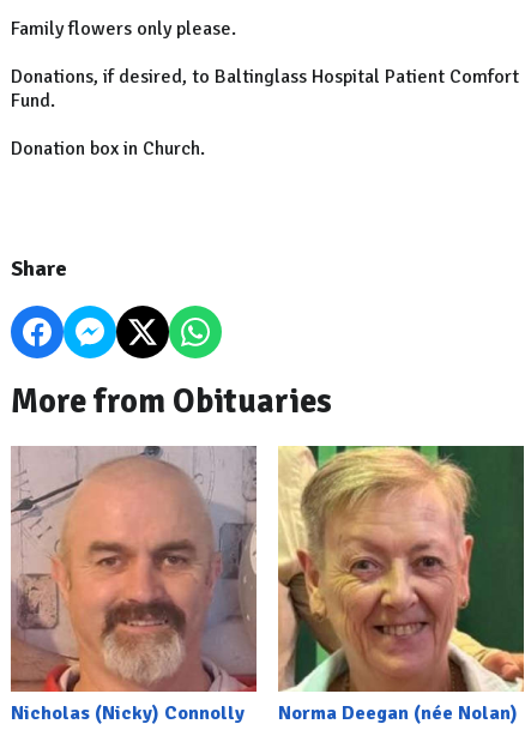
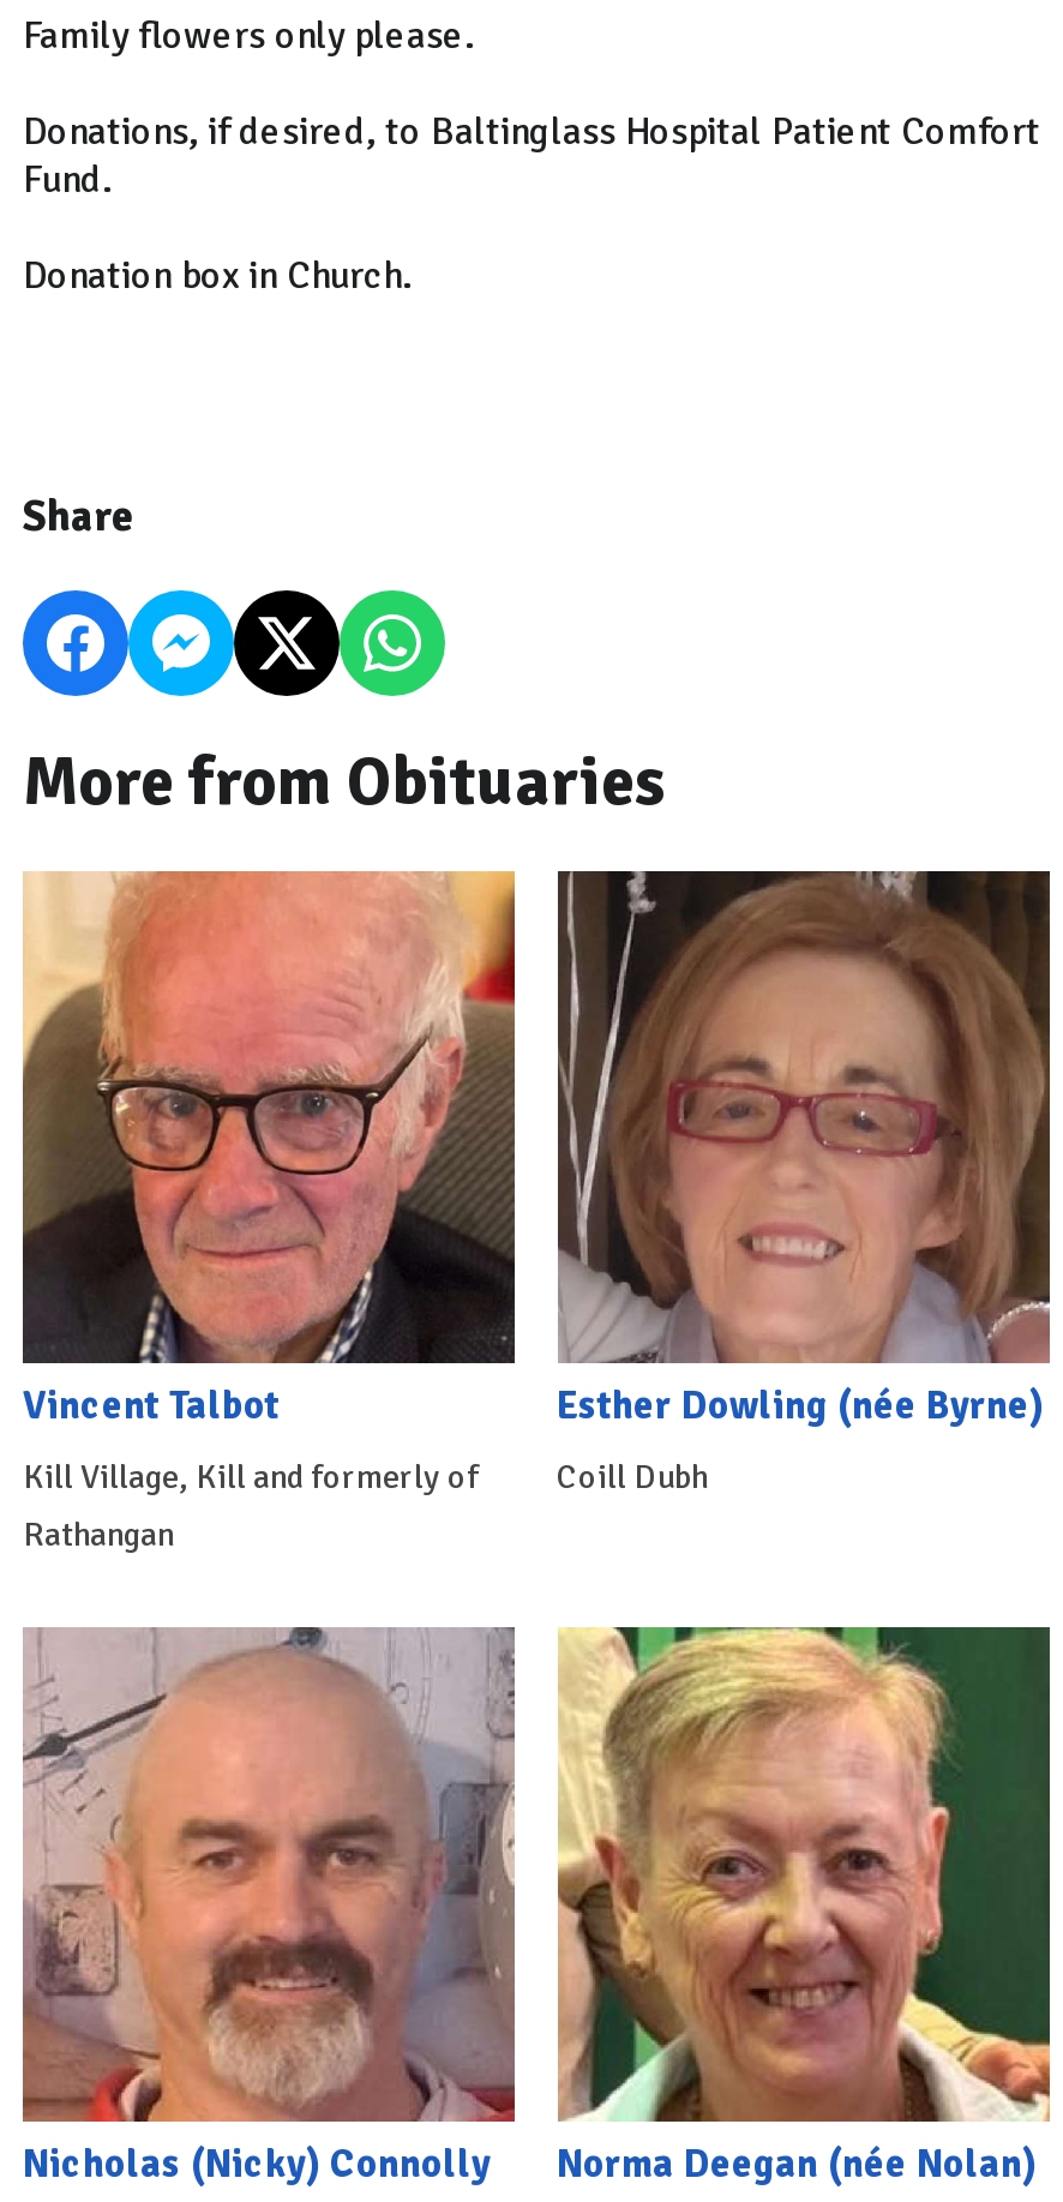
none -> [20,869,517,1556] [image] | Vincent Talbot | Kill Village, Kill and formerly of | Rathangan
none -> [555,869,1052,1499] [image] | Esther Dowling (née Byrne) | Coill Dubh

